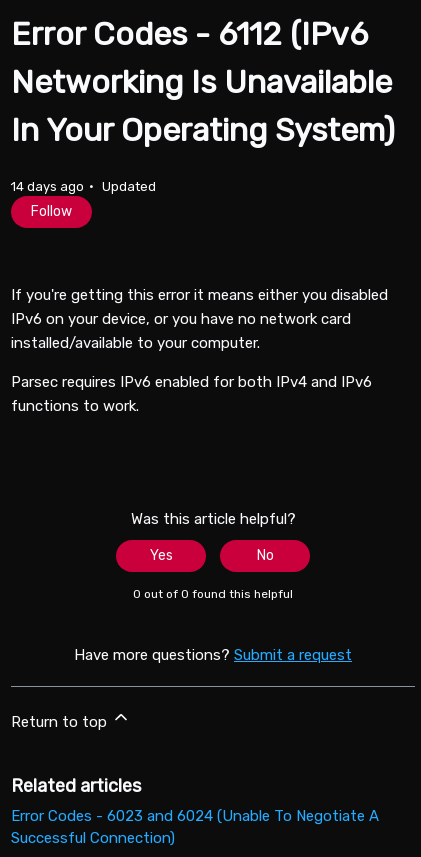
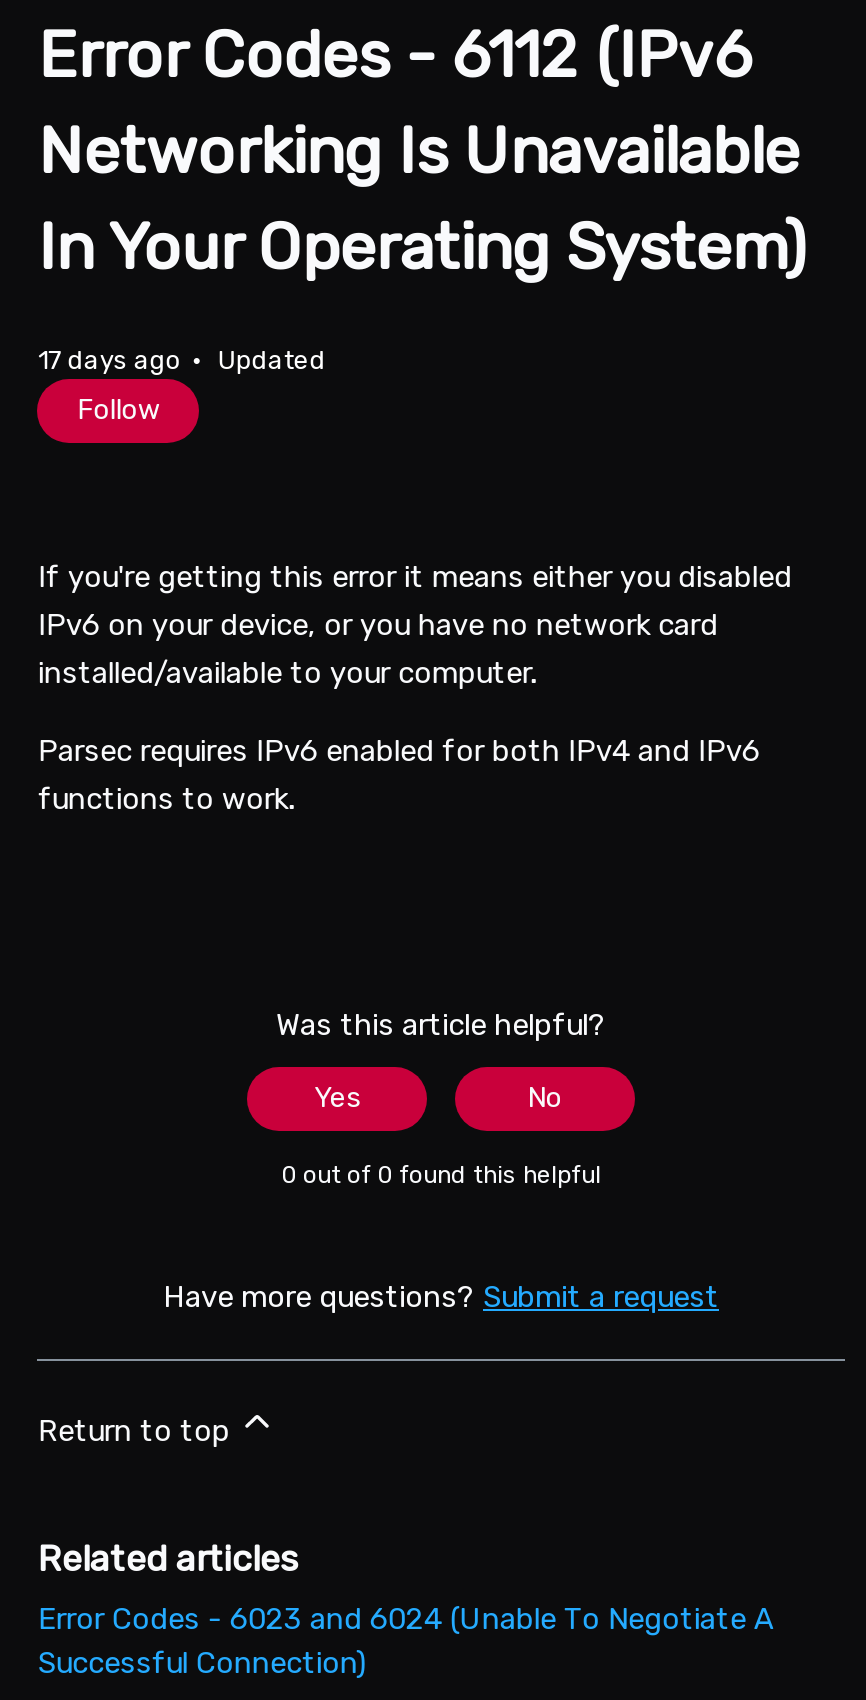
[11,179,156,194] 14 days ago Updated -> [38,344,326,374] 17 days ago Updated

